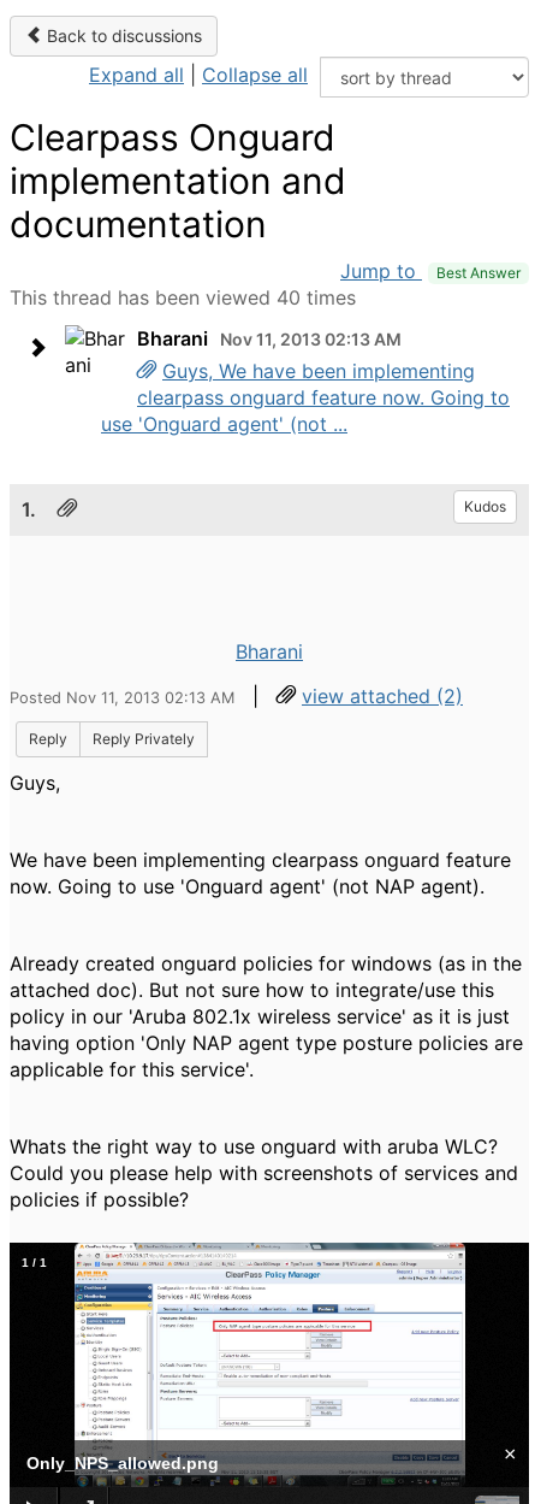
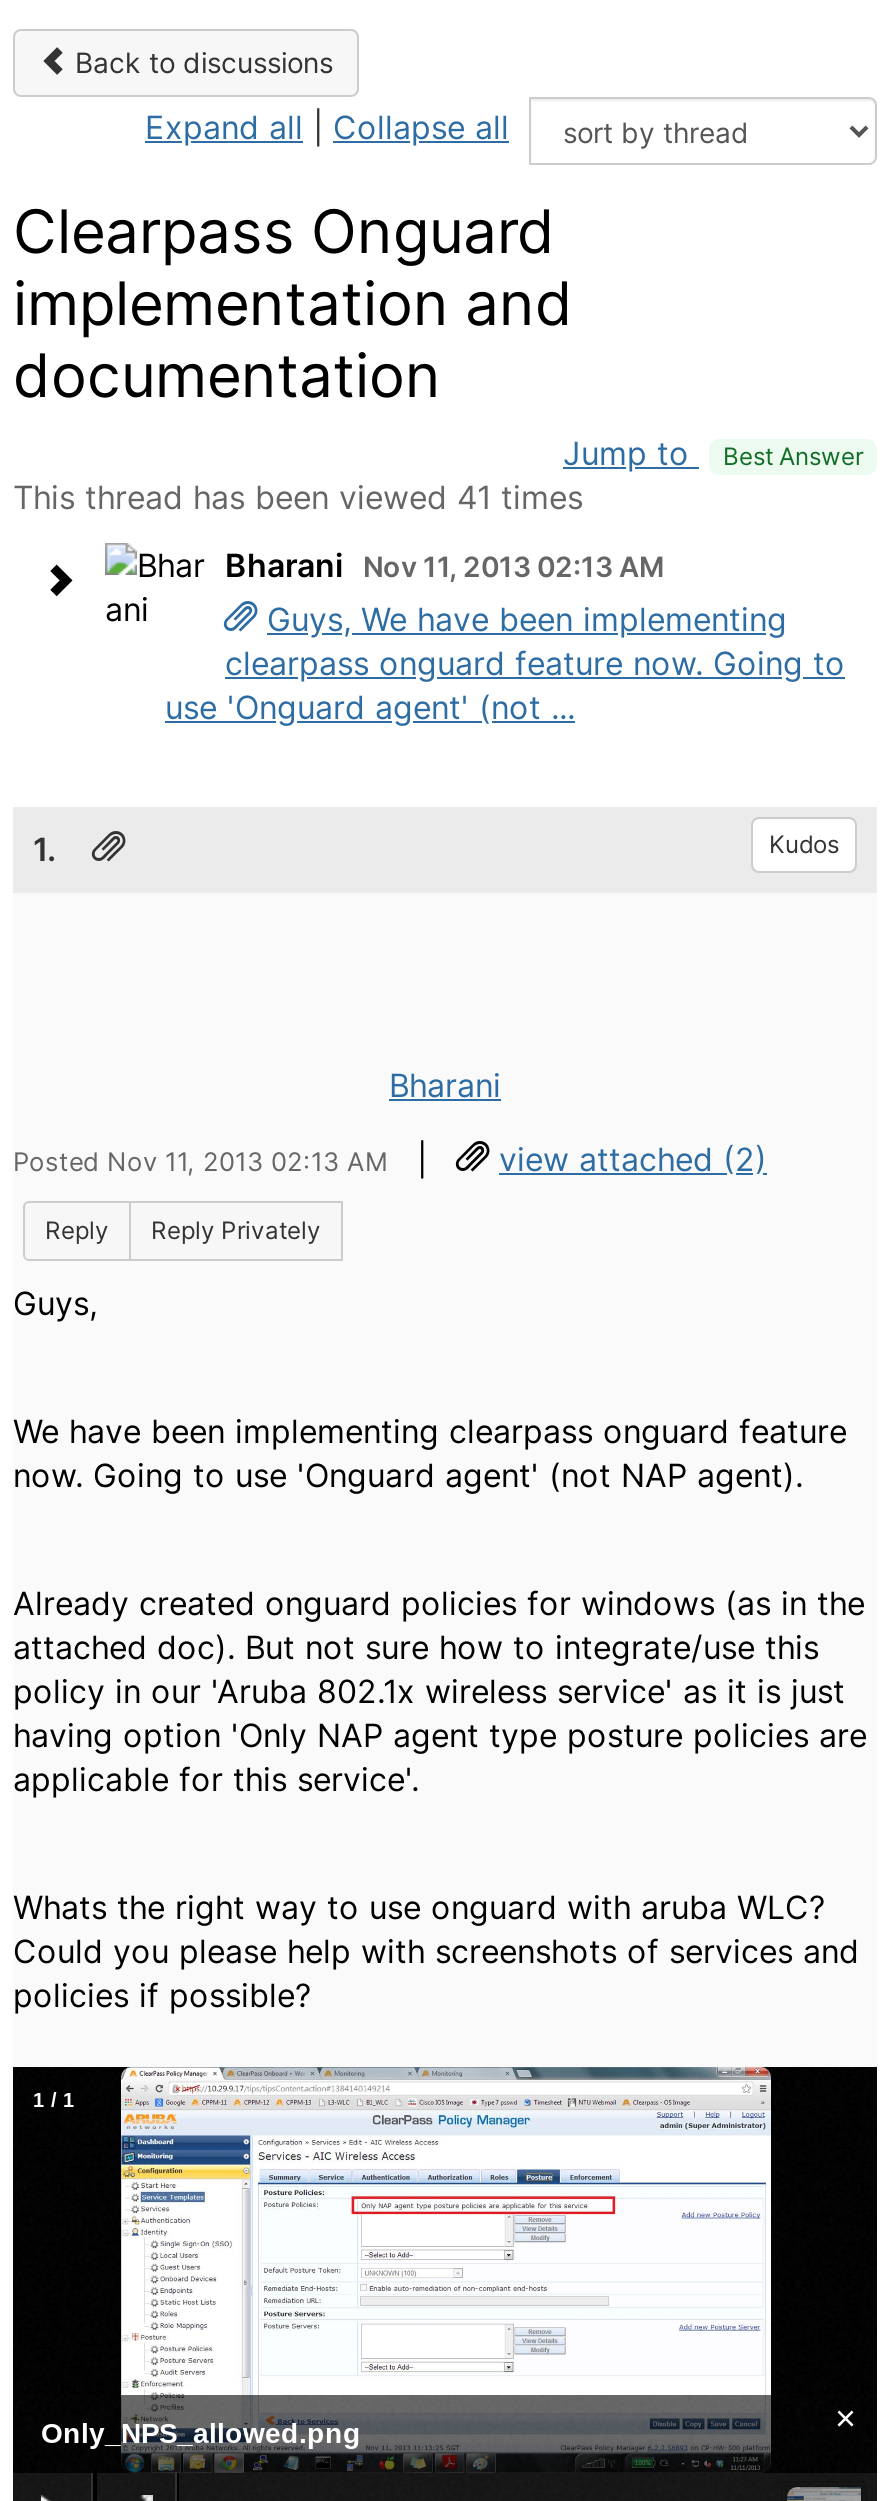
[10,285,356,309] This thread has been viewed 40 times -> [13,477,583,517] This thread has been viewed 41 times

